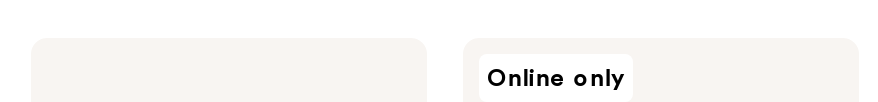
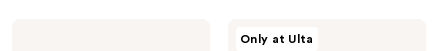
[487,67,626,91] Online only -> [240,33,314,45] Only at Ulta

